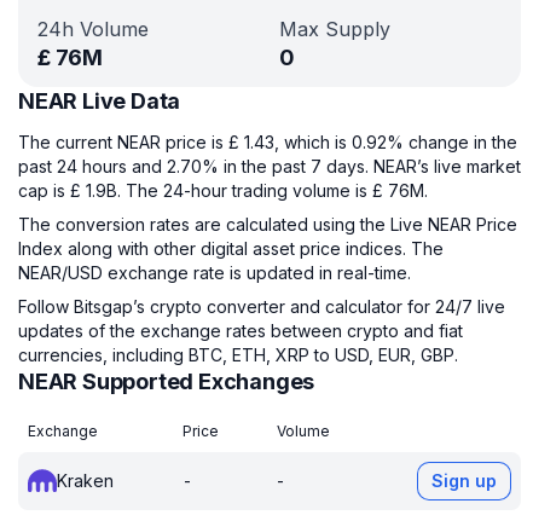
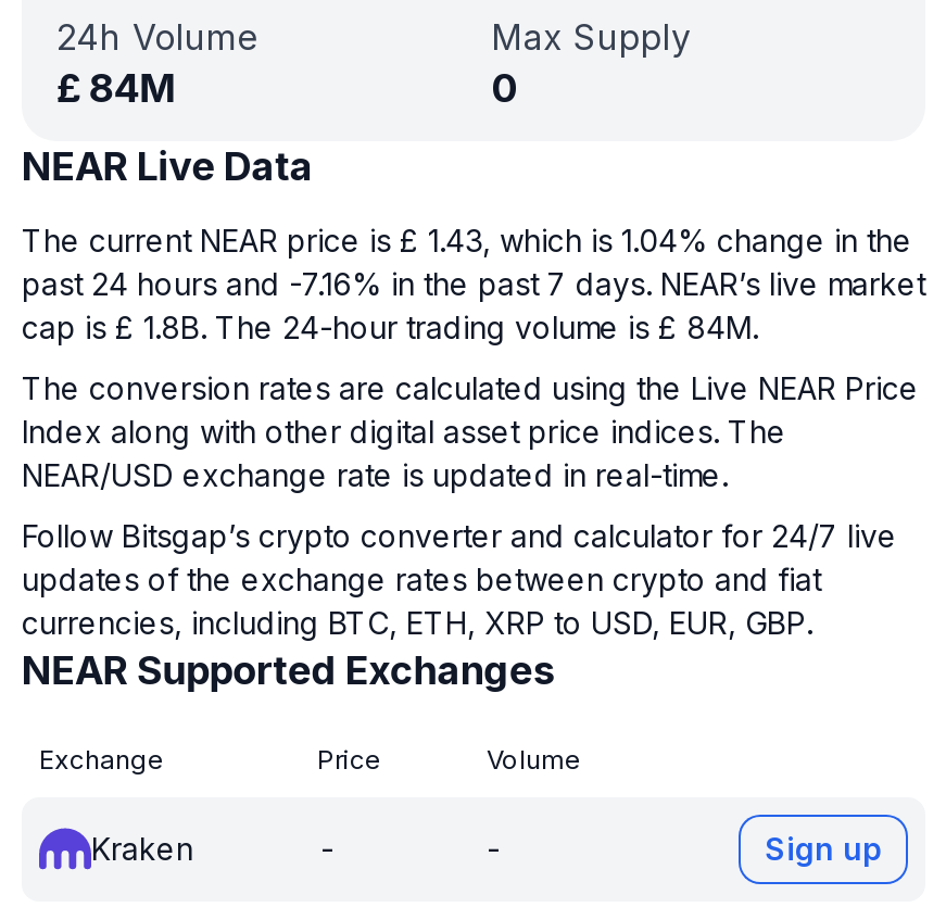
[37,45,103,70] £ 76M -> [56,65,176,111] £ 84M
[18,132,517,152] The current NEAR price is £ 1.43, which is 0.92% change in the -> [22,222,912,259] The current NEAR price is £ 1.43, which is 1.04% change in the
[18,156,521,177] past 24 hours and 2.70% in the past 7 days. NEAR’s live market -> [22,265,925,302] past 24 hours and -7.16% in the past 7 days. NEAR’s live market
[18,180,428,201] cap is £ 1.9B. The 24-hour trading volume is £ 76M. -> [22,308,758,345] cap is £ 1.8B. The 24-hour trading volume is £ 84M.

